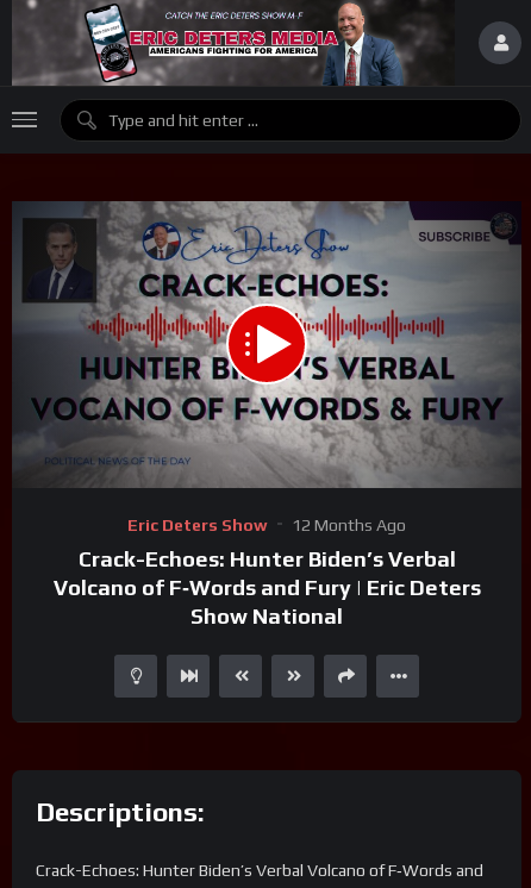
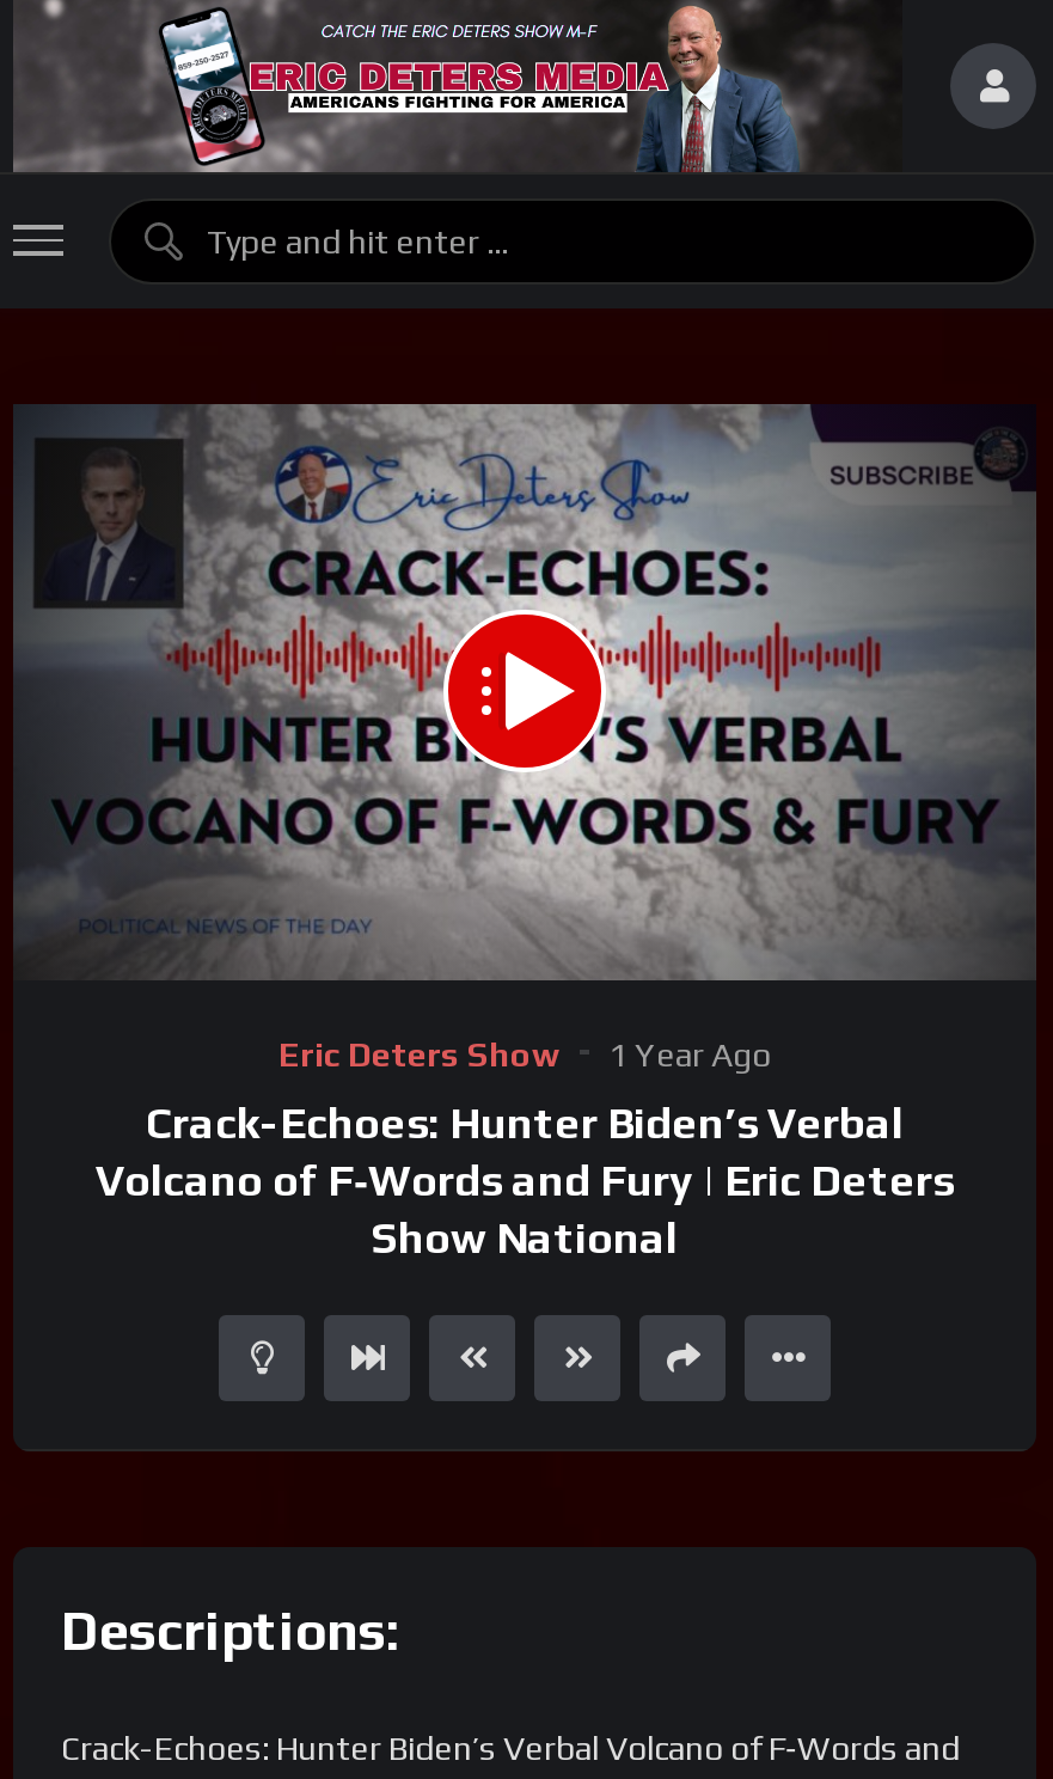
[127,515,406,534] Eric Deters Show 12 Months Ago -> [278,1034,771,1073] Eric Deters Show 1 Year Ago

